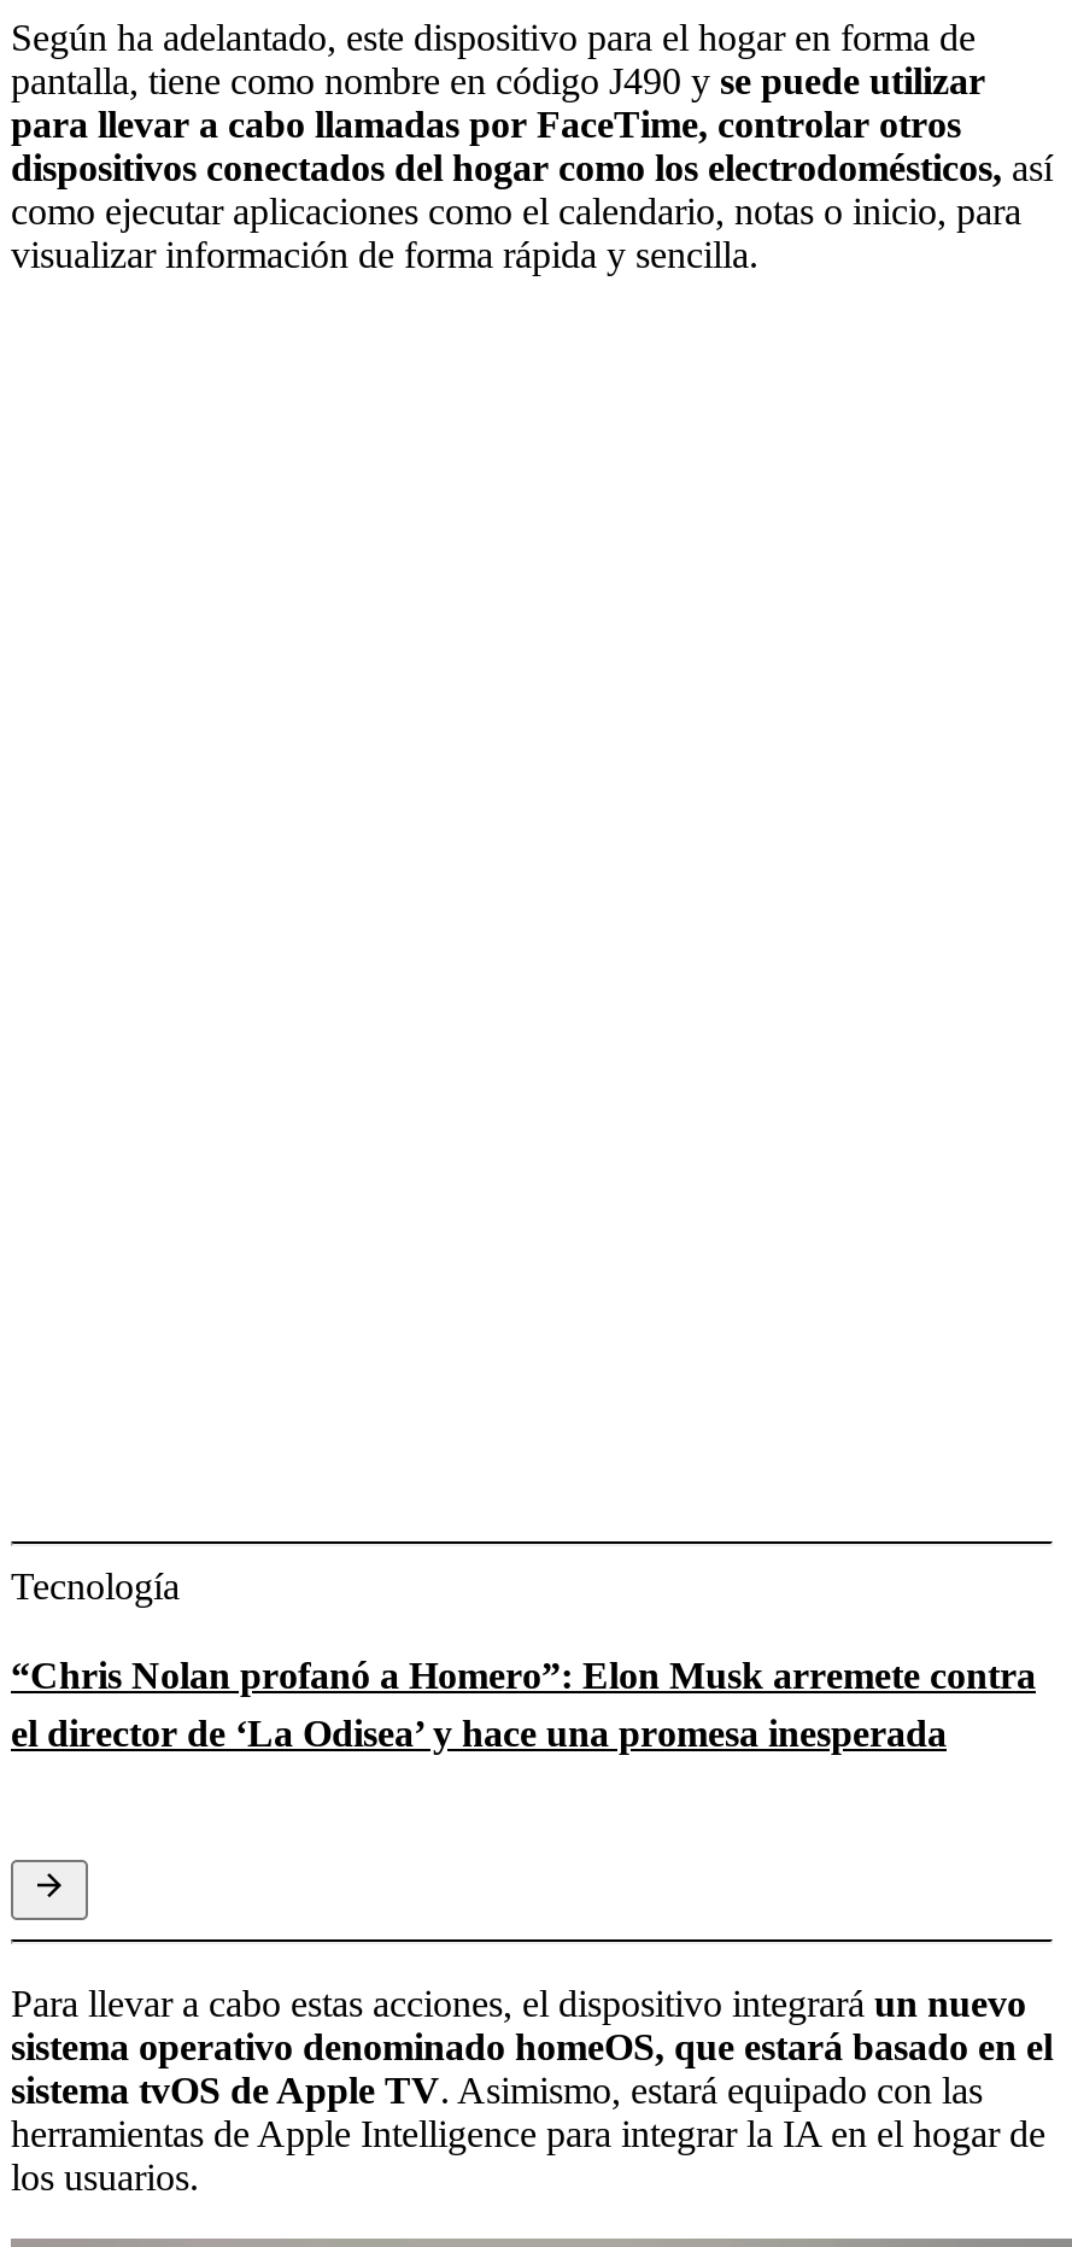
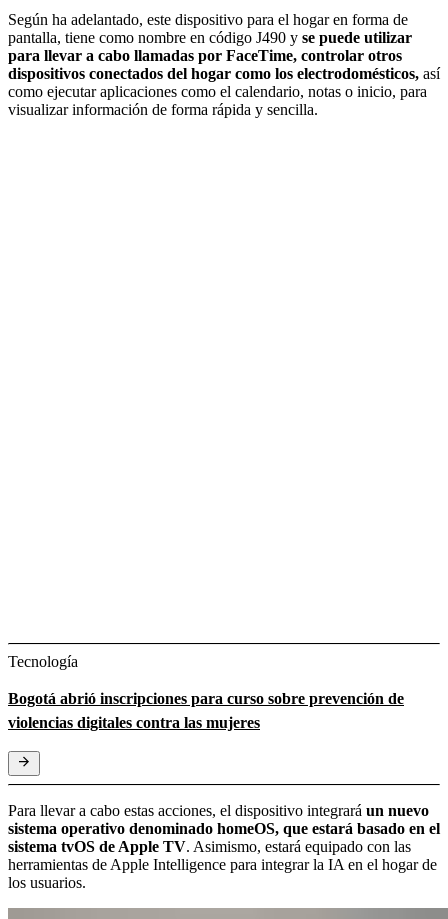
[11,1654,1036,1753] “Chris Nolan profanó a Homero”: Elon Musk arremete contra | el director de ‘La Odisea’ y hace una promesa inesperada -> [8,690,404,731] Bogotá abrió inscripciones para curso sobre prevención de | violencias digitales contra las mujeres

